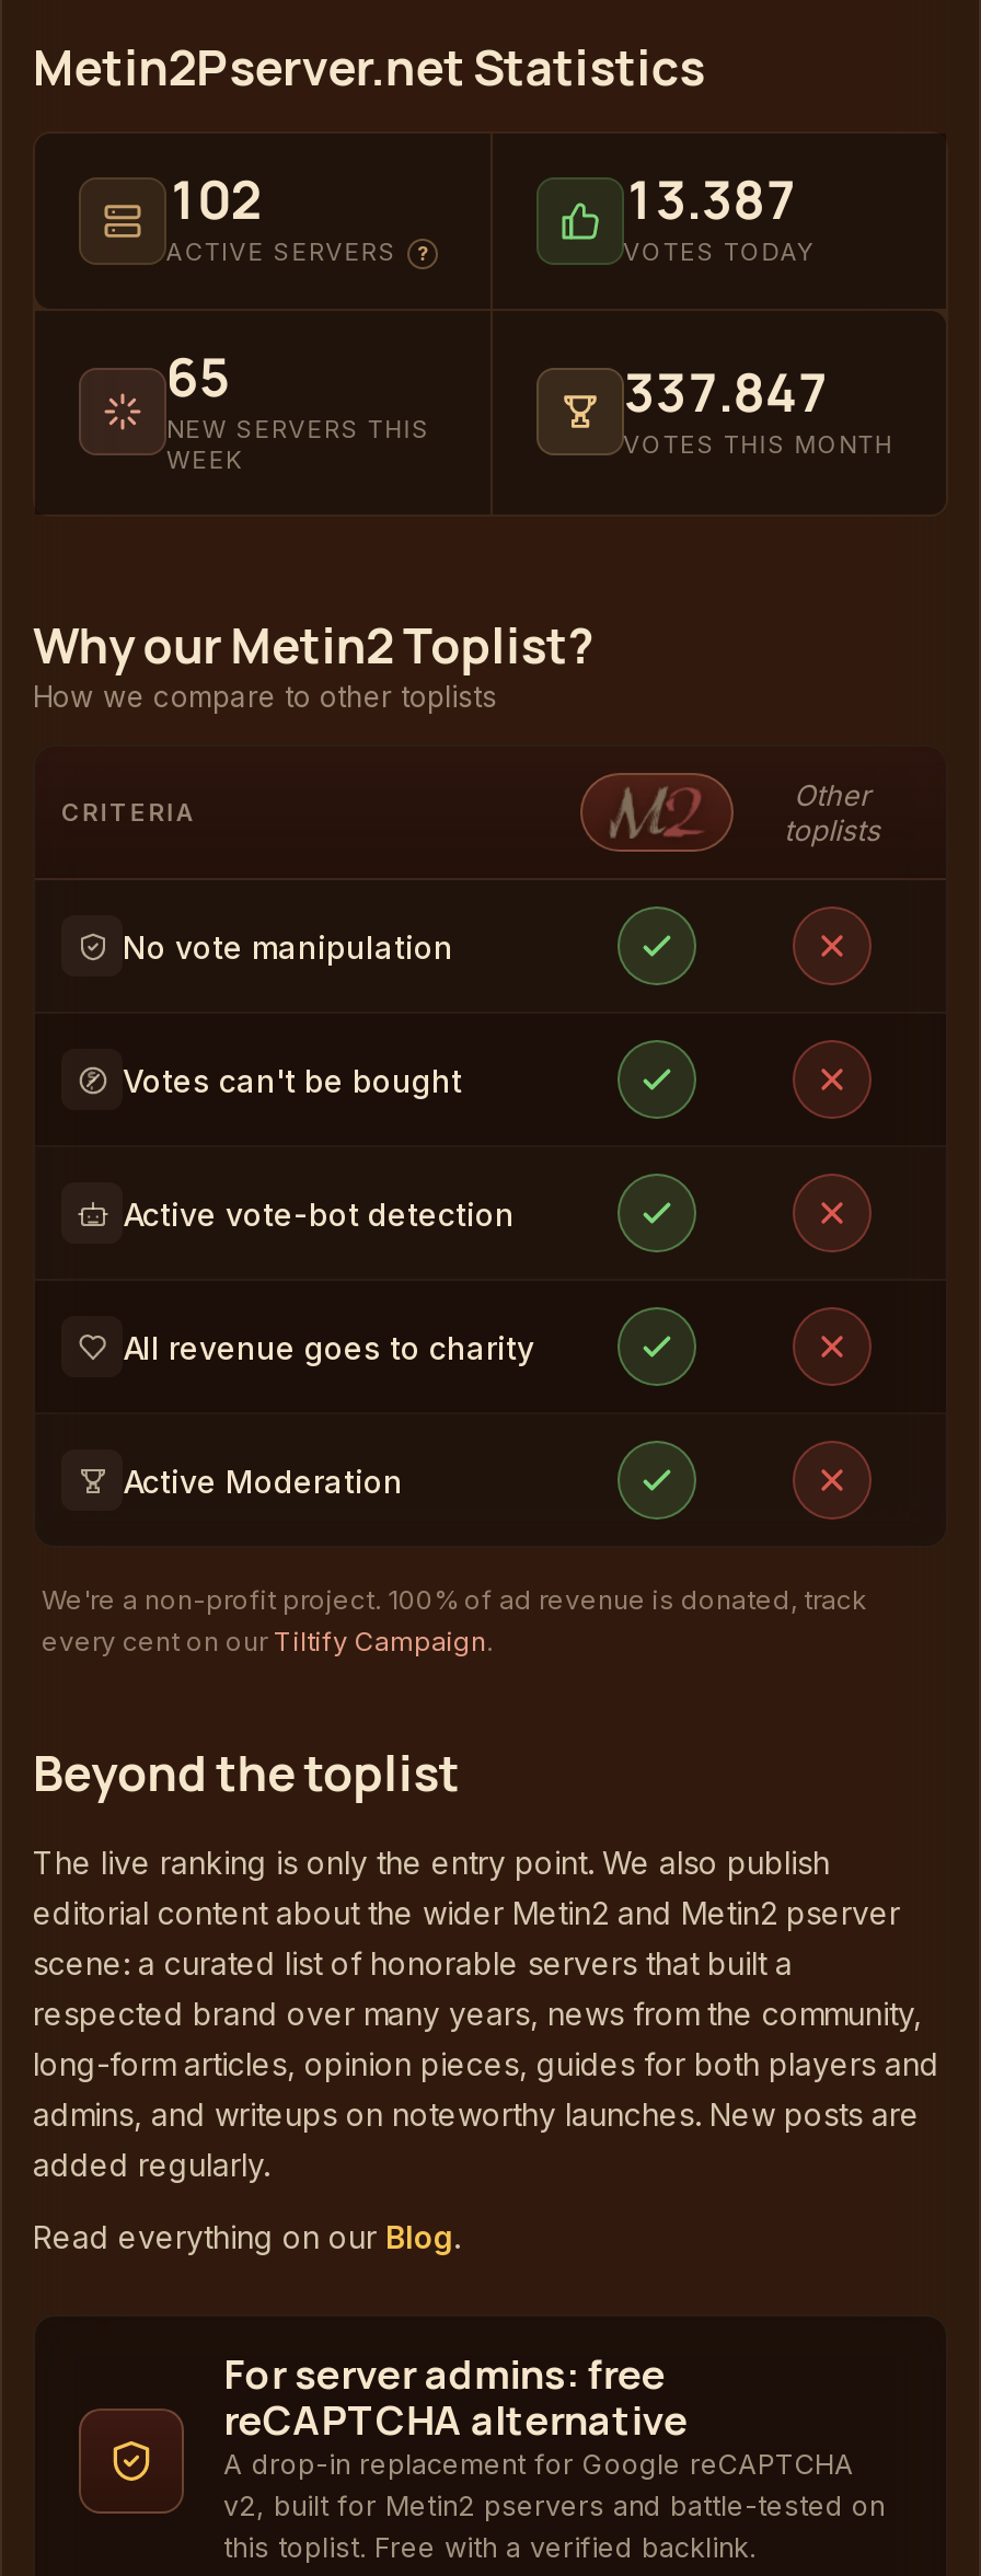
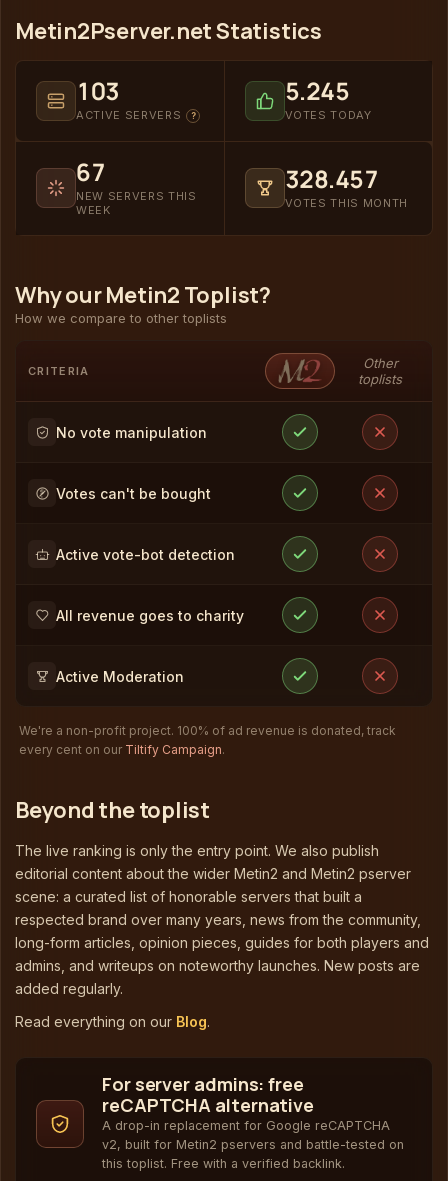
[166,161,262,234] 102 -> [76,74,120,107] 103
[623,162,796,235] 13.387 -> [284,74,349,107] 5.245
[166,339,230,411] 65 -> [76,155,105,188] 67
[623,354,828,426] 337.847 -> [284,162,378,195] 328.457

